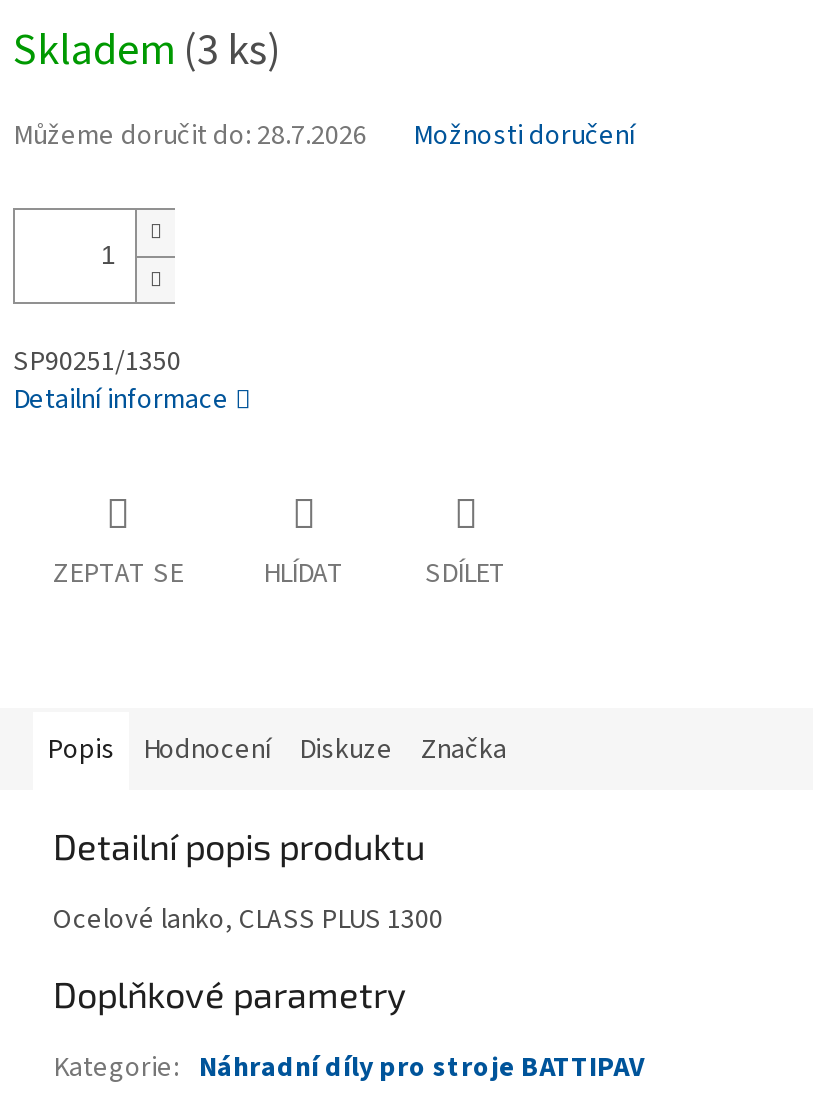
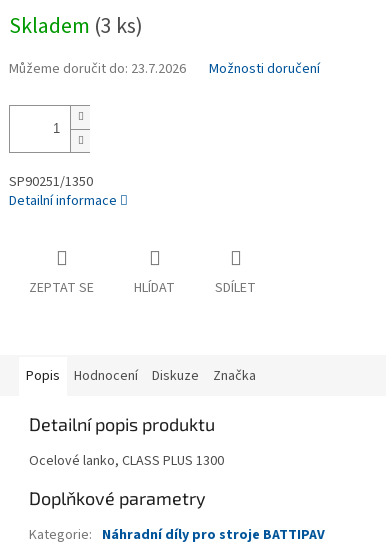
[13,117,367,157] Můžeme doručit do: 28.7.2026 -> [9,59,186,79] Můžeme doručit do: 23.7.2026

